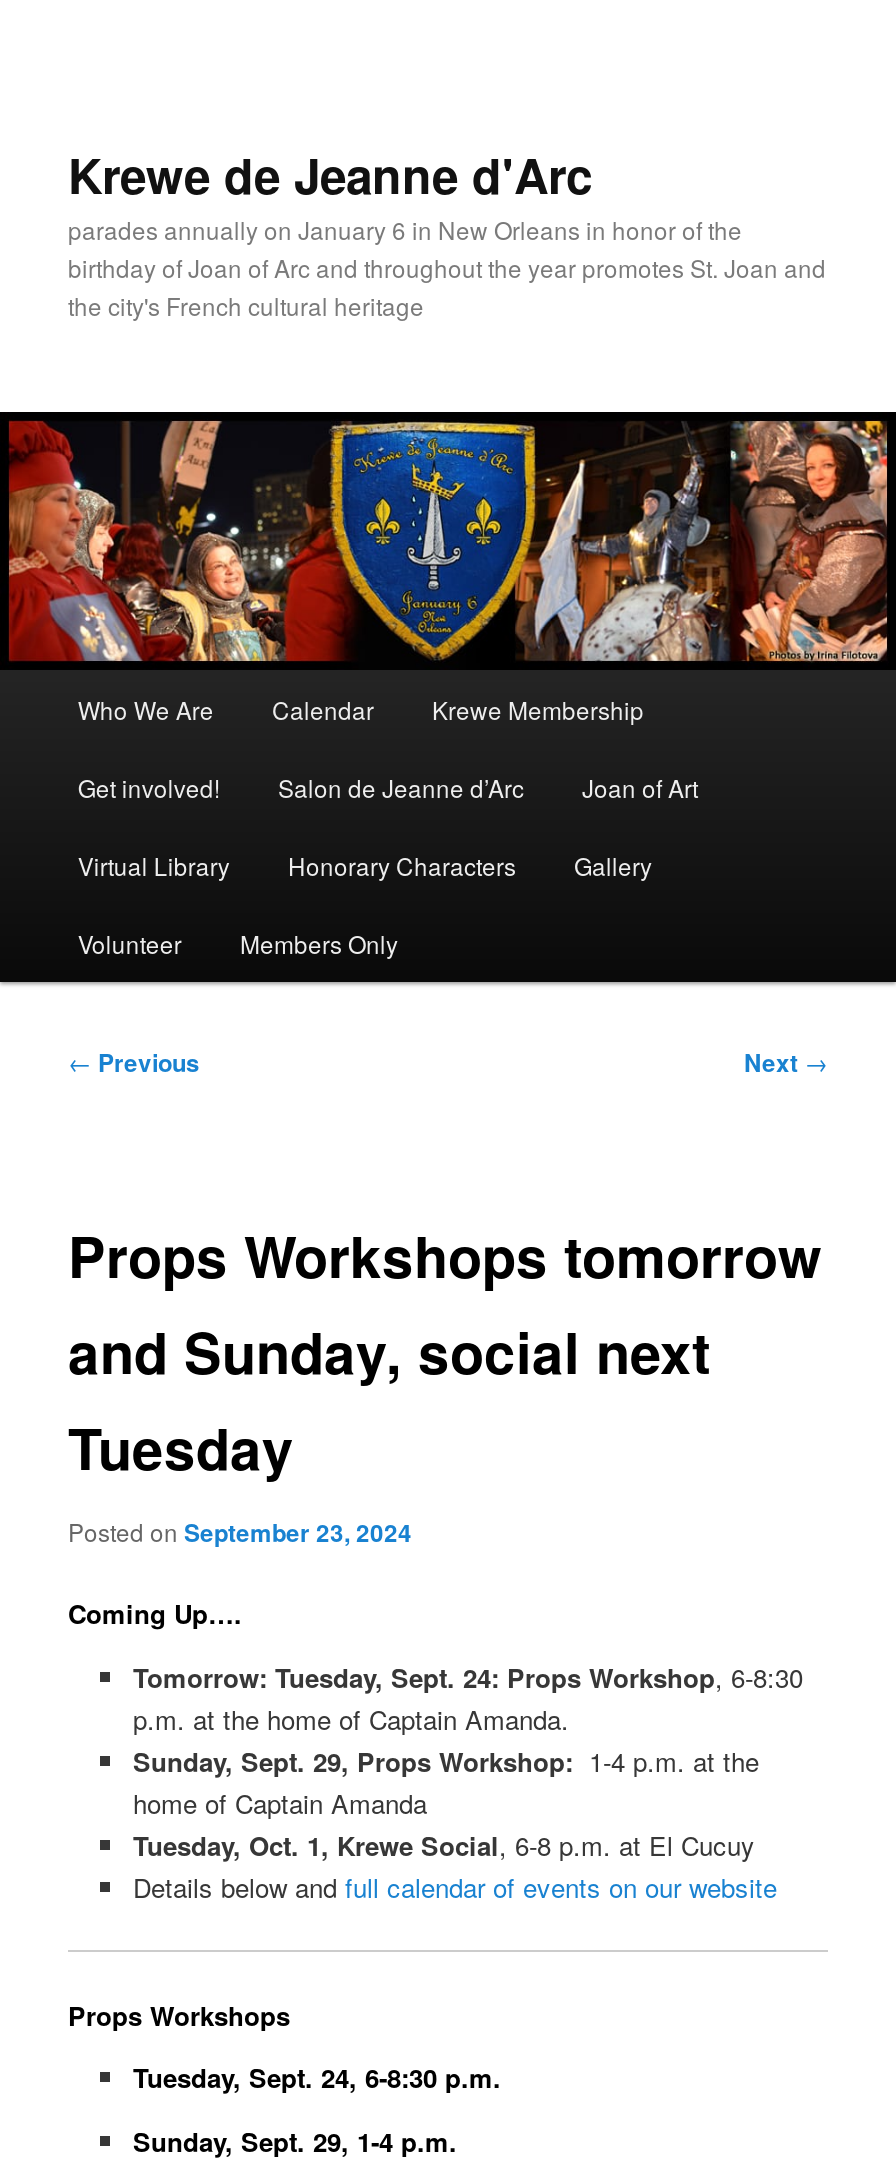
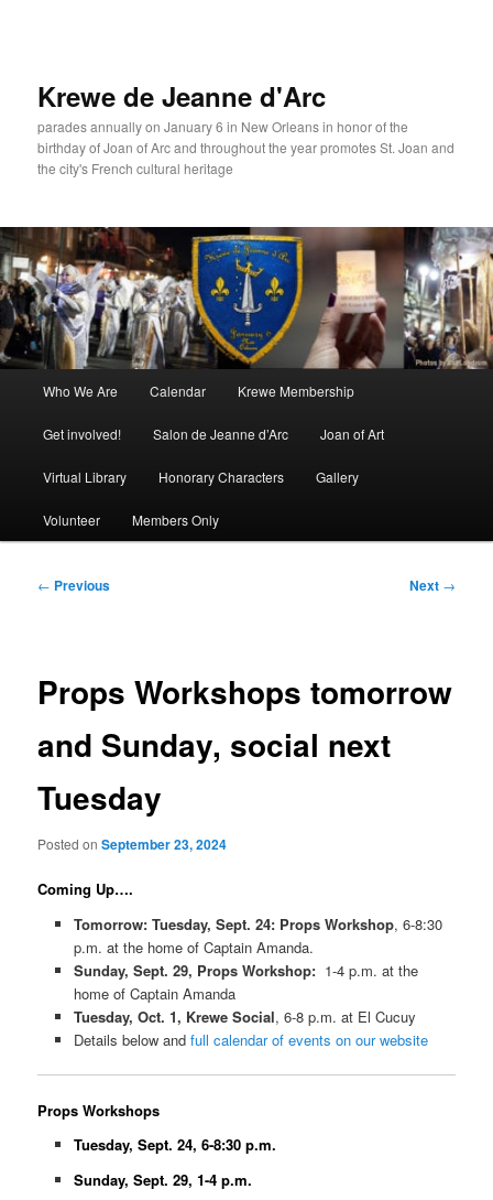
[6,410,890,670] [image] -> [3,226,490,370] [image]

